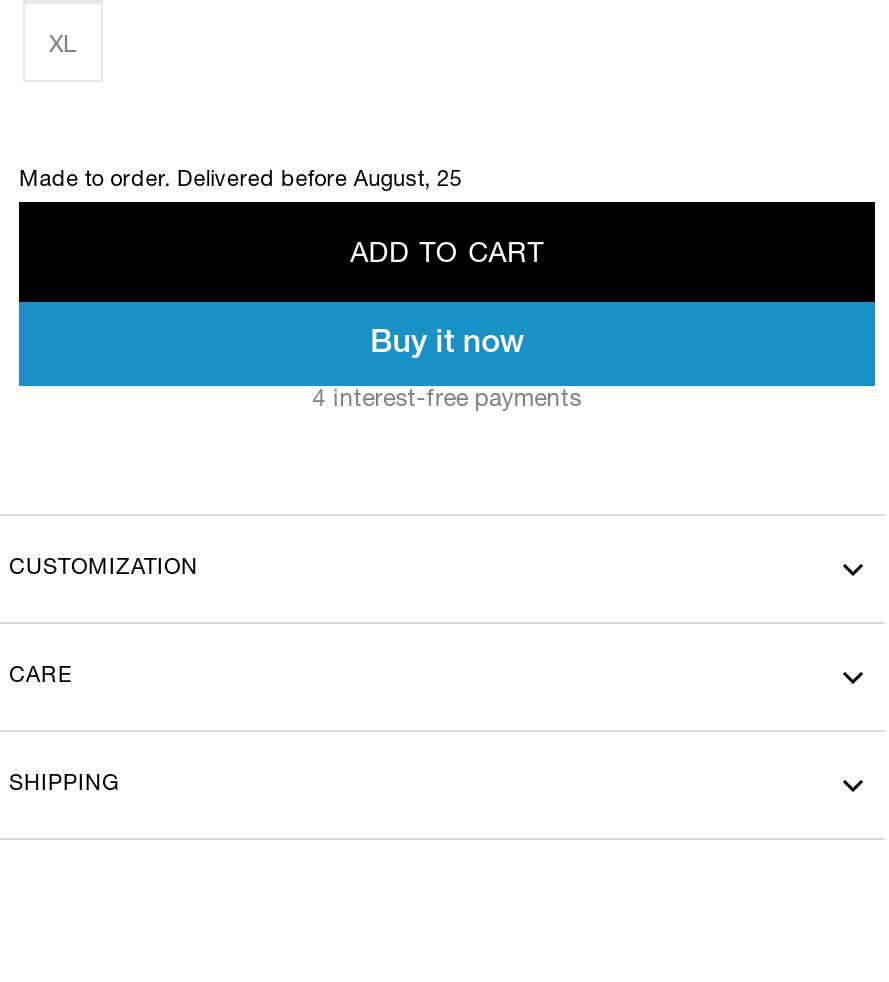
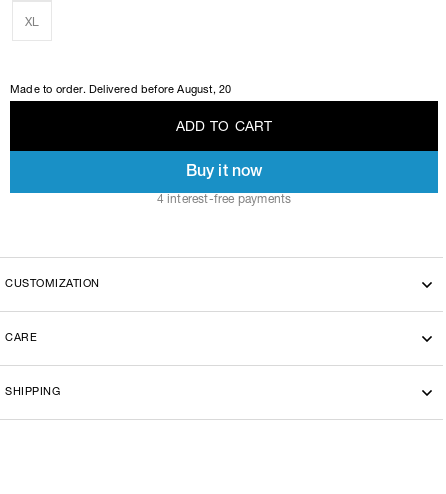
[19,171,462,193] Made to order. Delivered before August, 25 -> [10,85,231,96] Made to order. Delivered before August, 20

